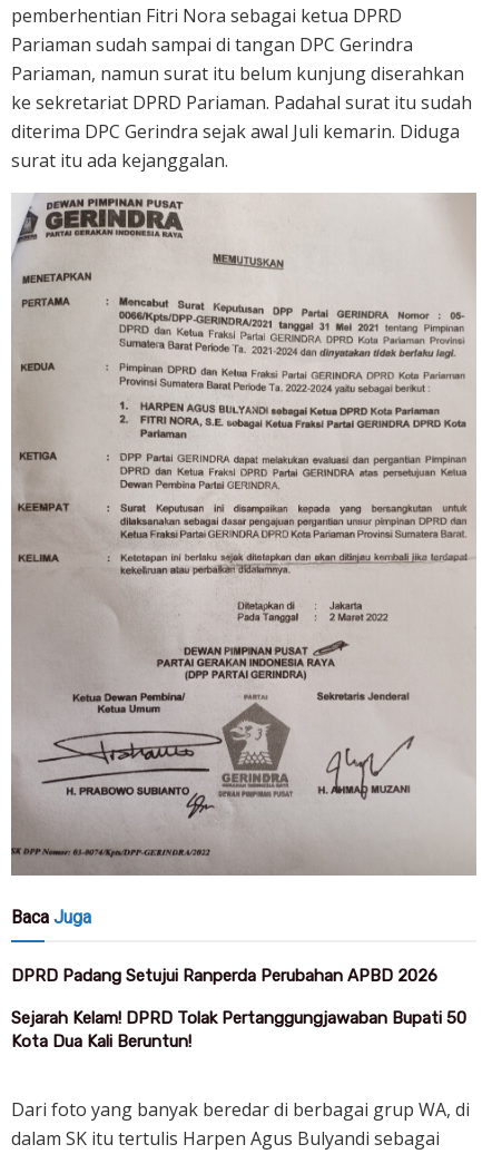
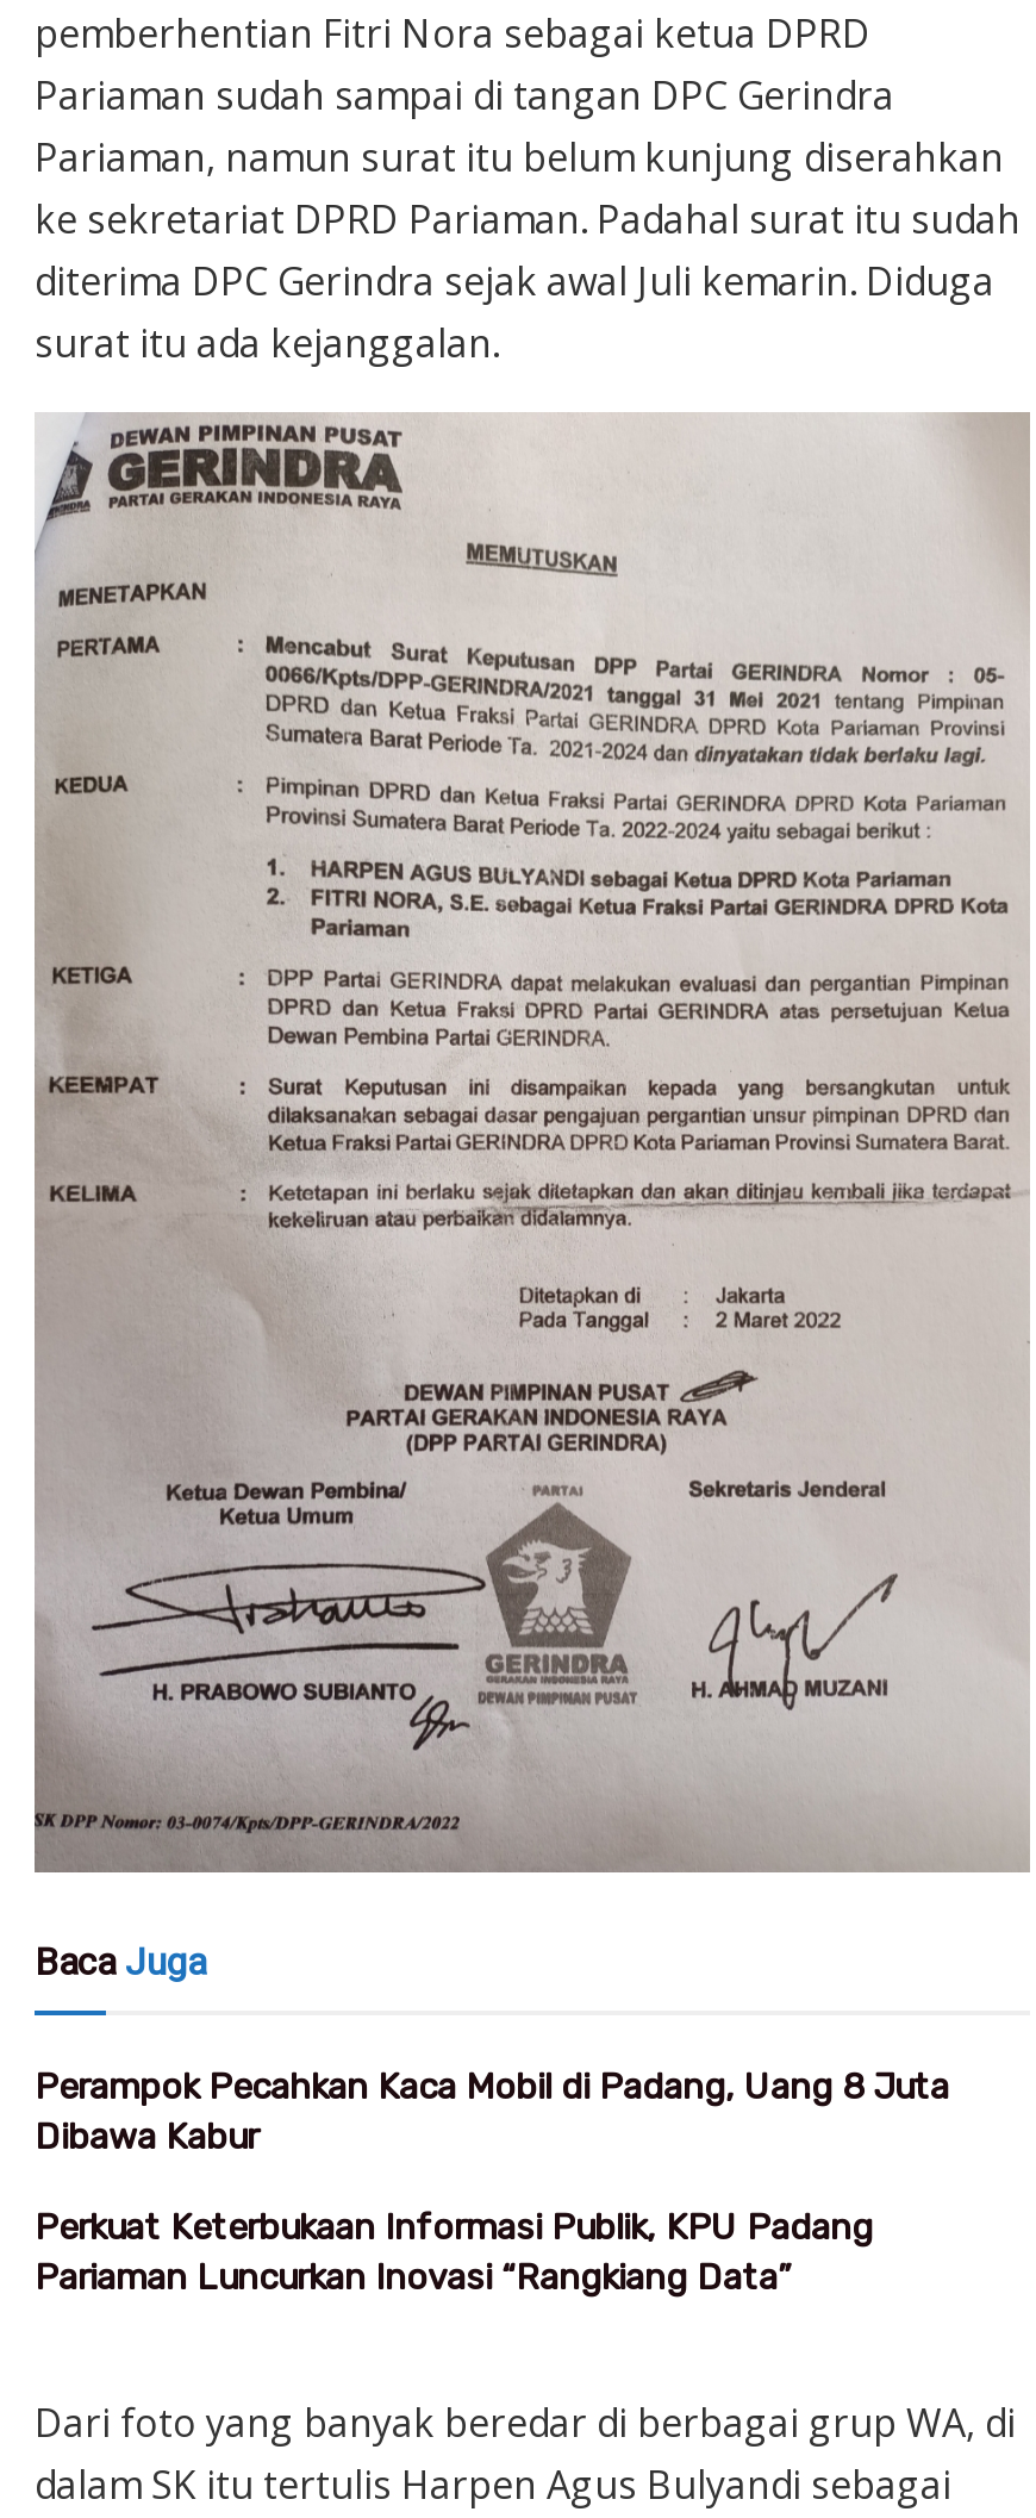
[11,966,437,986] DPRD Padang Setujui Ranperda Perubahan APBD 2026 -> [35,2066,949,2159] Perampok Pecahkan Kaca Mobil di Padang, Uang 8 Juta | Dibawa Kabur
[11,1008,466,1052] Sejarah Kelam! DPRD Tolak Pertanggungjawaban Bupati 50 | Kota Dua Kali Beruntun! -> [35,2206,873,2299] Perkuat Keterbukaan Informasi Publik, KPU Padang | Pariaman Luncurkan Inovasi “Rangkiang Data”

